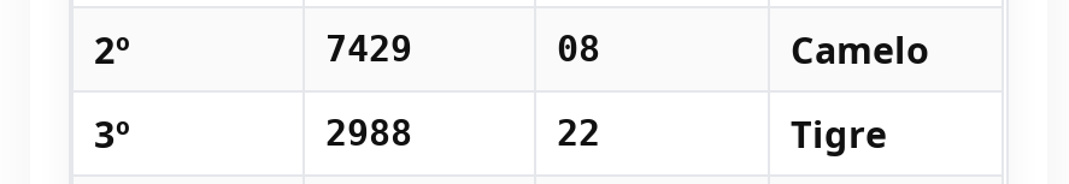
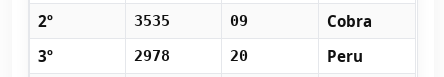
[325,25,928,73] 7429 | 08 | Camelo -> [134,11,372,31] 3535 | 09 | Cobra
[325,109,887,158] 2988 | 22 | Tigre -> [134,46,363,66] 2978 | 20 | Peru

